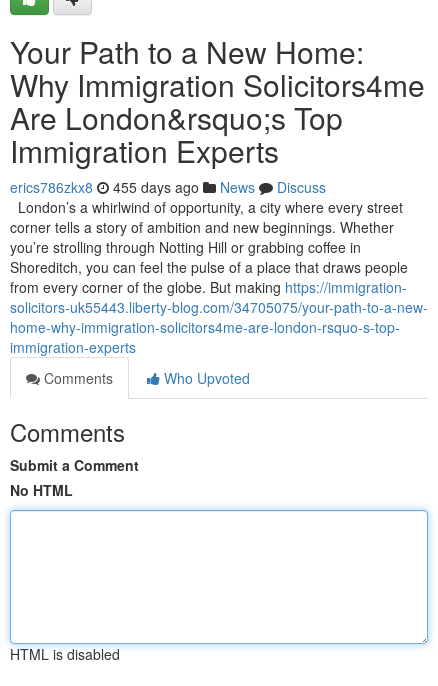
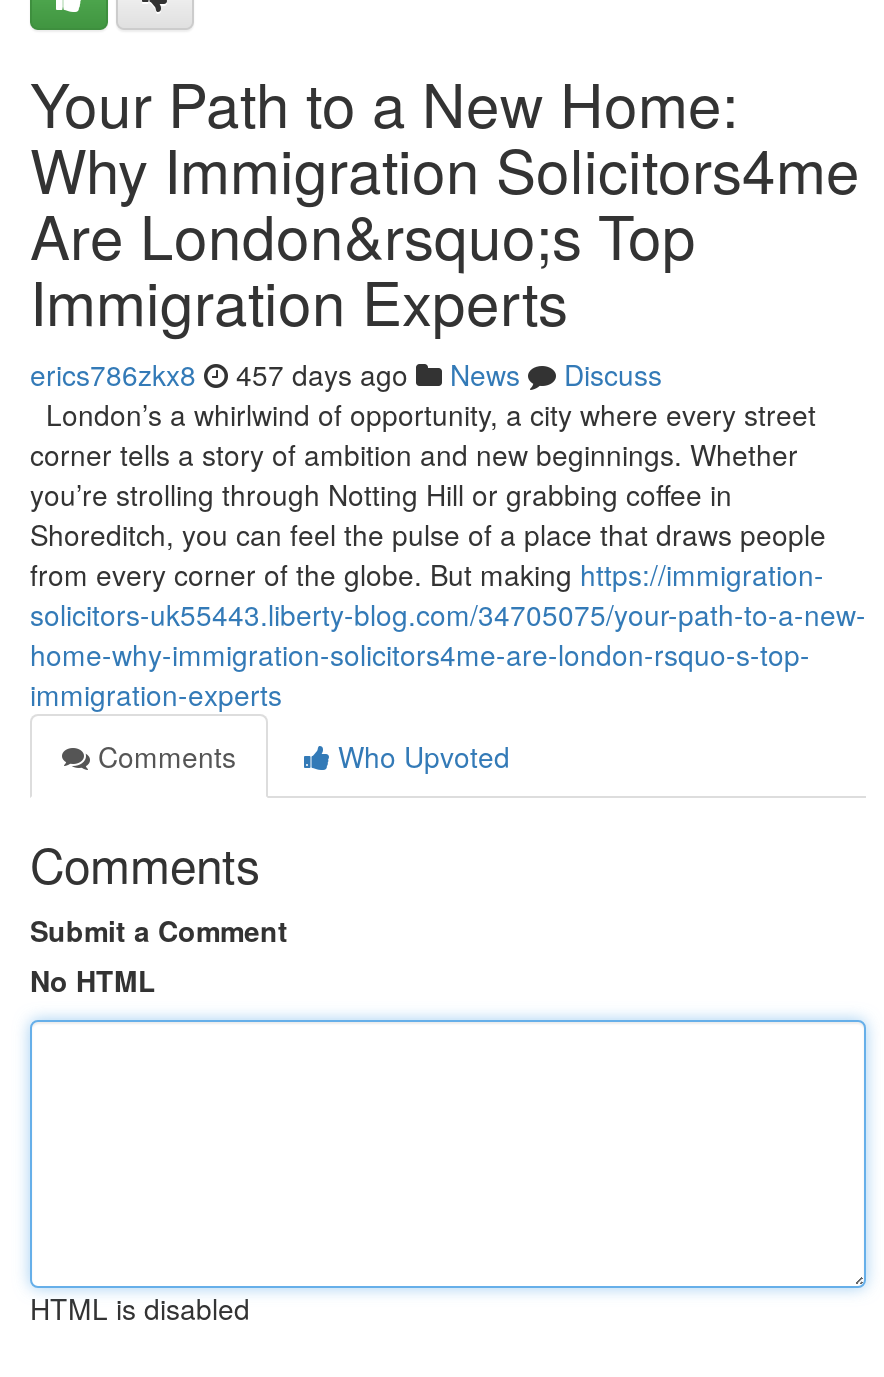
[10,177,326,197] erics786zkx8 455 days ago News Discuss -> [30,354,662,394] erics786zkx8 457 days ago News Discuss

